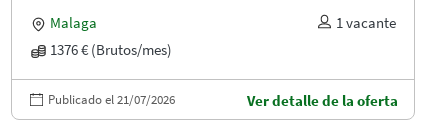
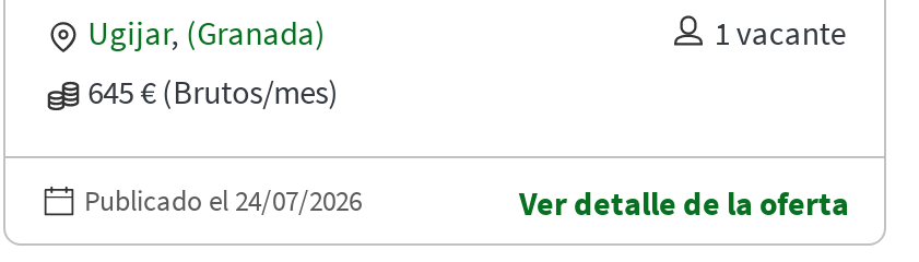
[50,13,97,32] Malaga -> [88,13,326,55] Ugijar, (Granada)
[50,40,172,59] 1376 € (Brutos/mes) -> [88,72,339,114] 645 € (Brutos/mes)
[48,91,175,108] Publicado el 21/07/2026 -> [84,183,362,221] Publicado el 24/07/2026

